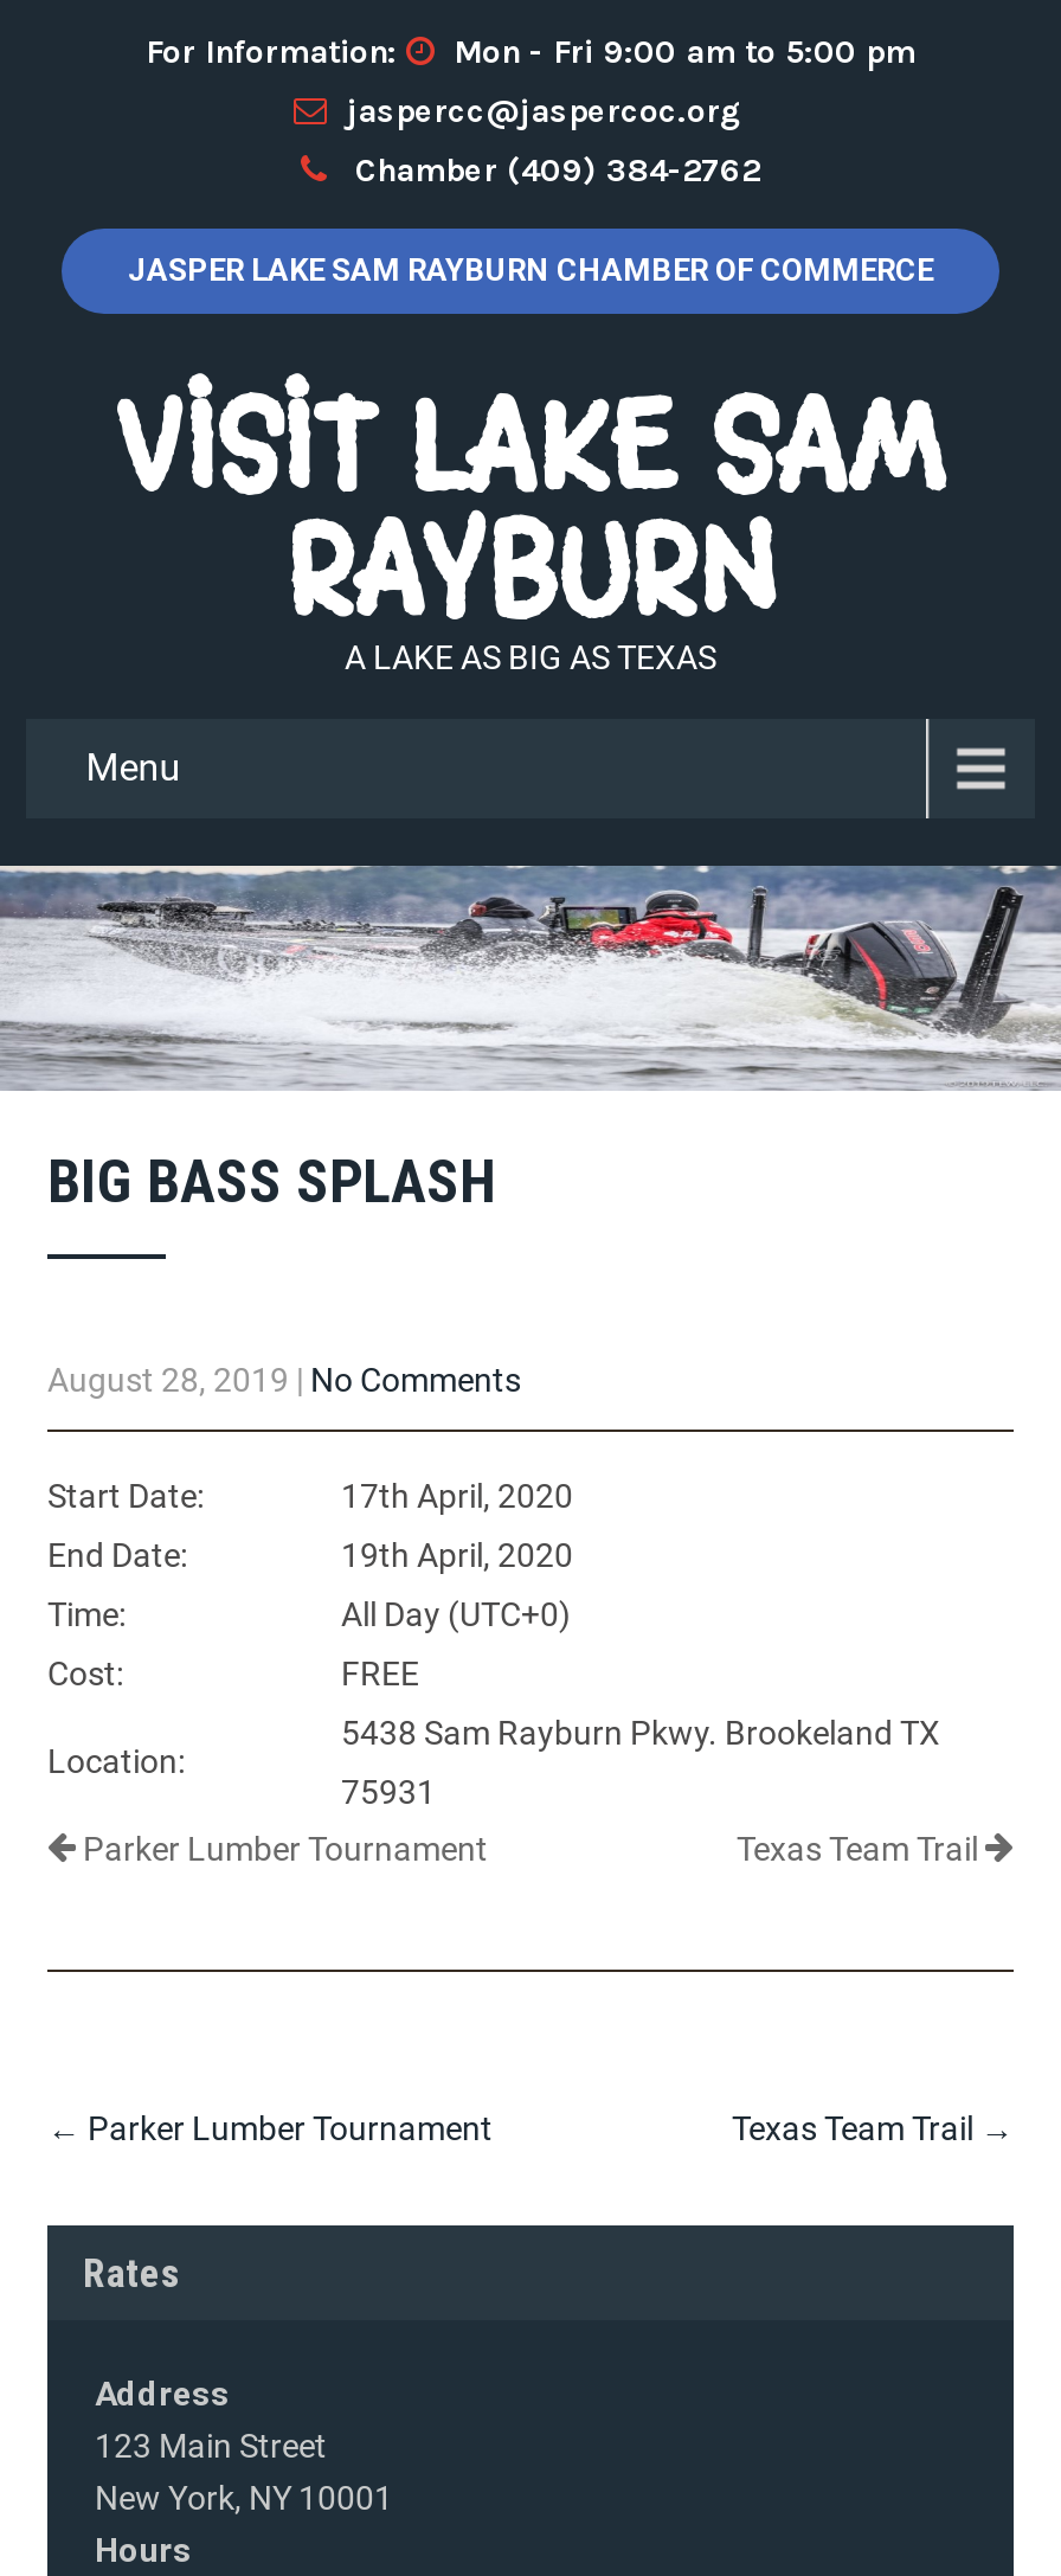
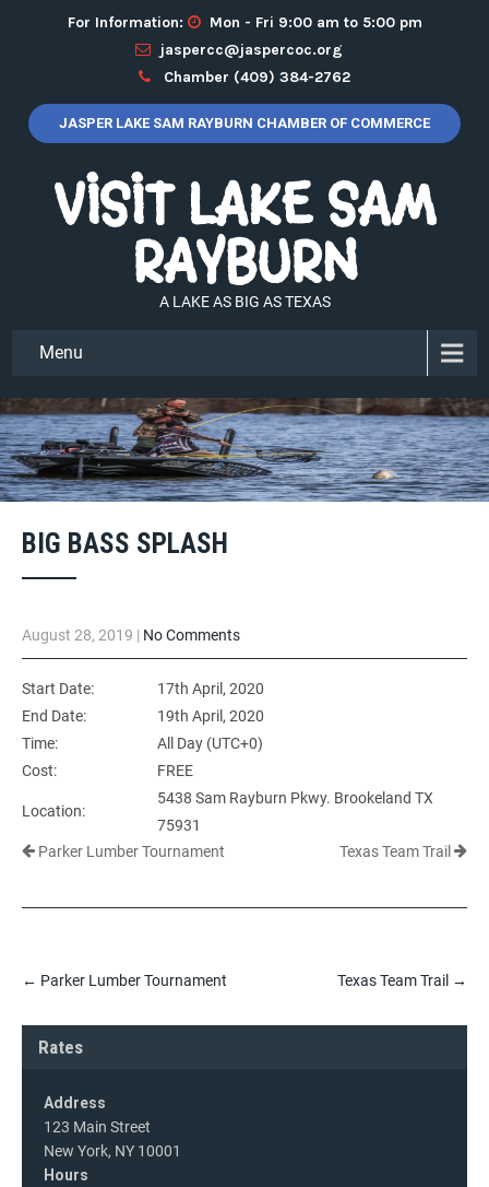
[7,863,1054,1091] [image] -> [3,398,486,502] [image]

